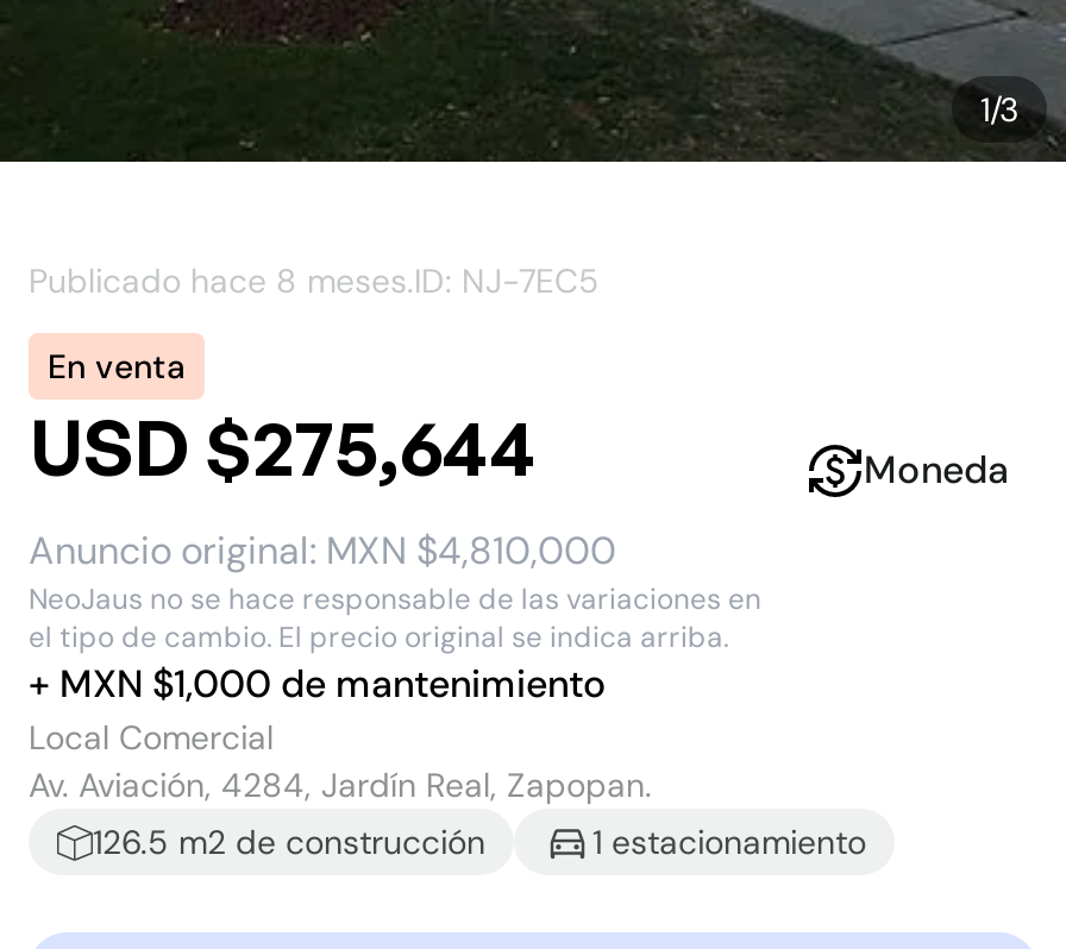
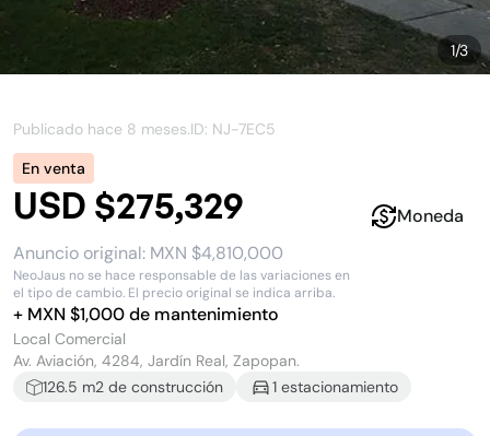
[29,400,538,495] USD $275,644 -> [13,184,243,227] USD $275,329

